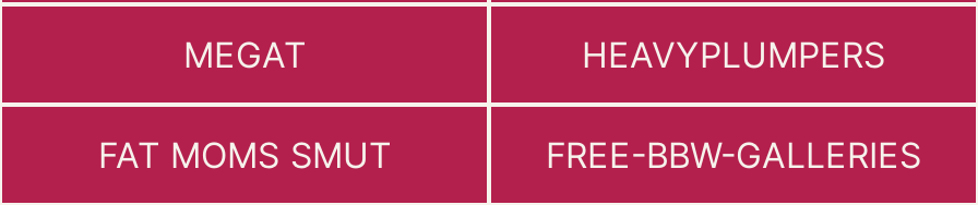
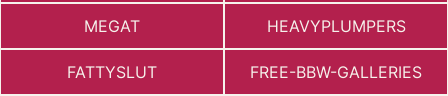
[98,134,391,178] FAT MOMS SMUT -> [67,62,157,82] FATTYSLUT

